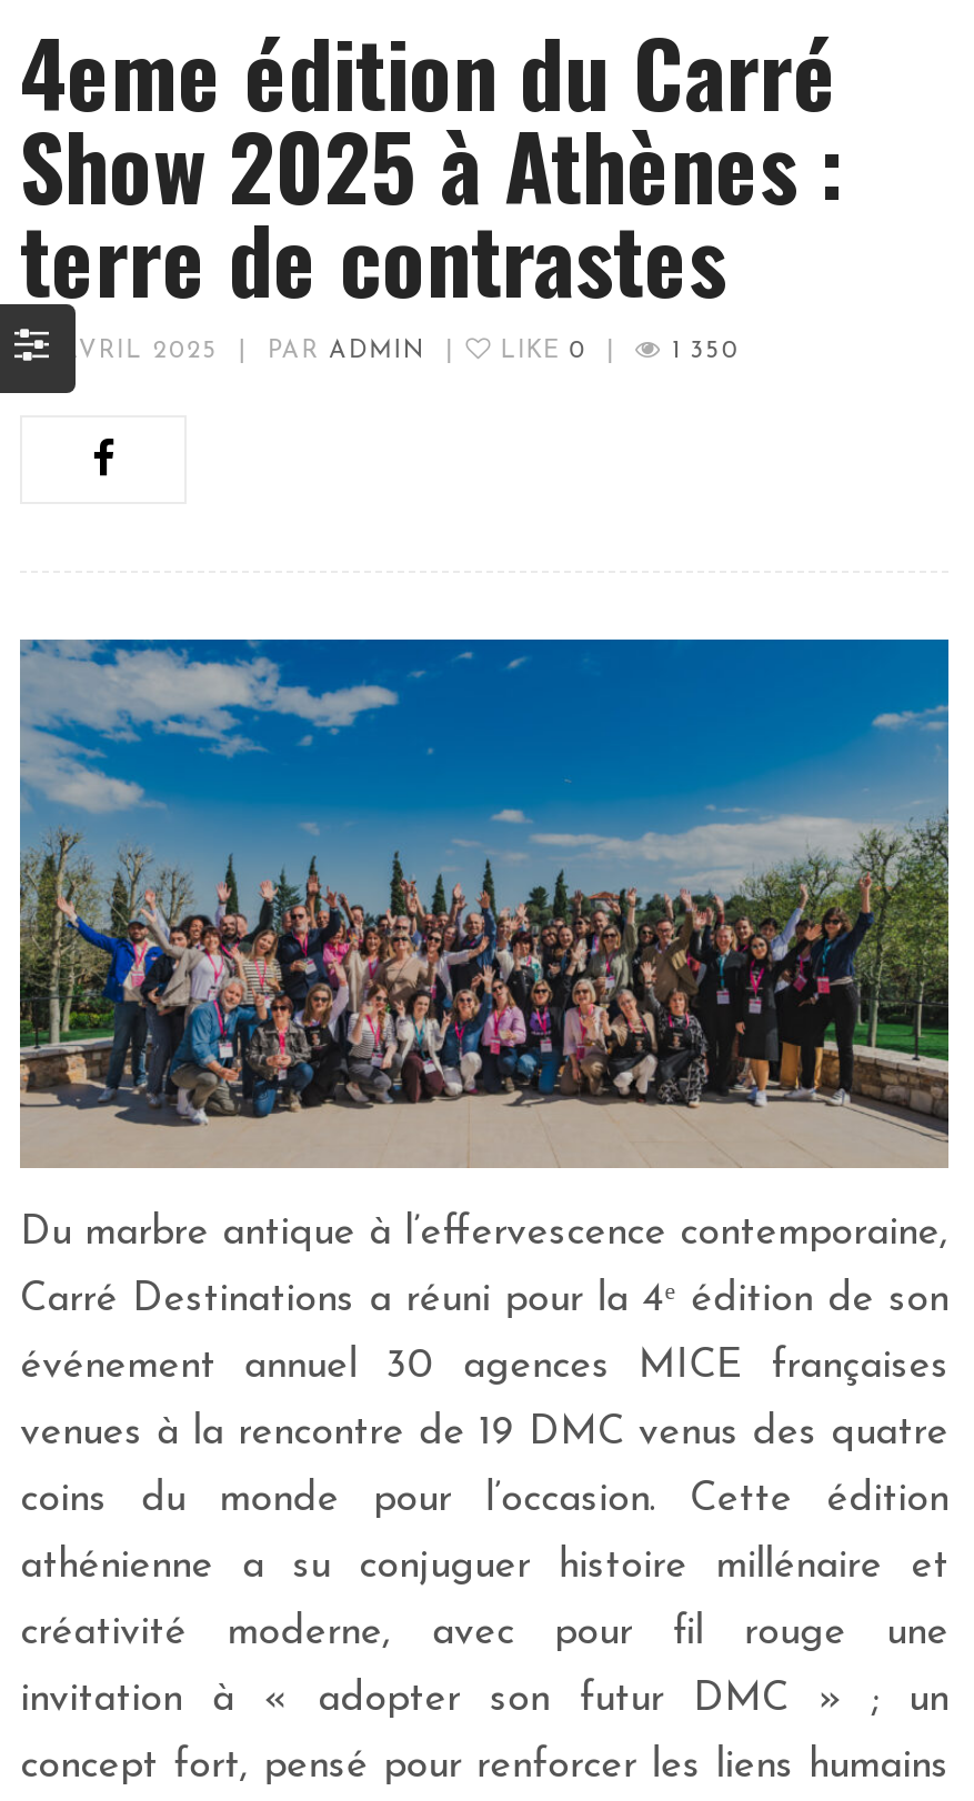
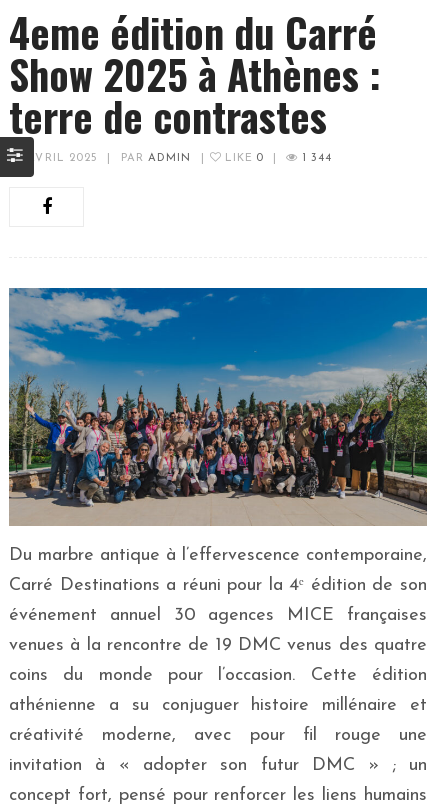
[672,340,740,364] 1 350 -> [302,153,332,164] 1 344

